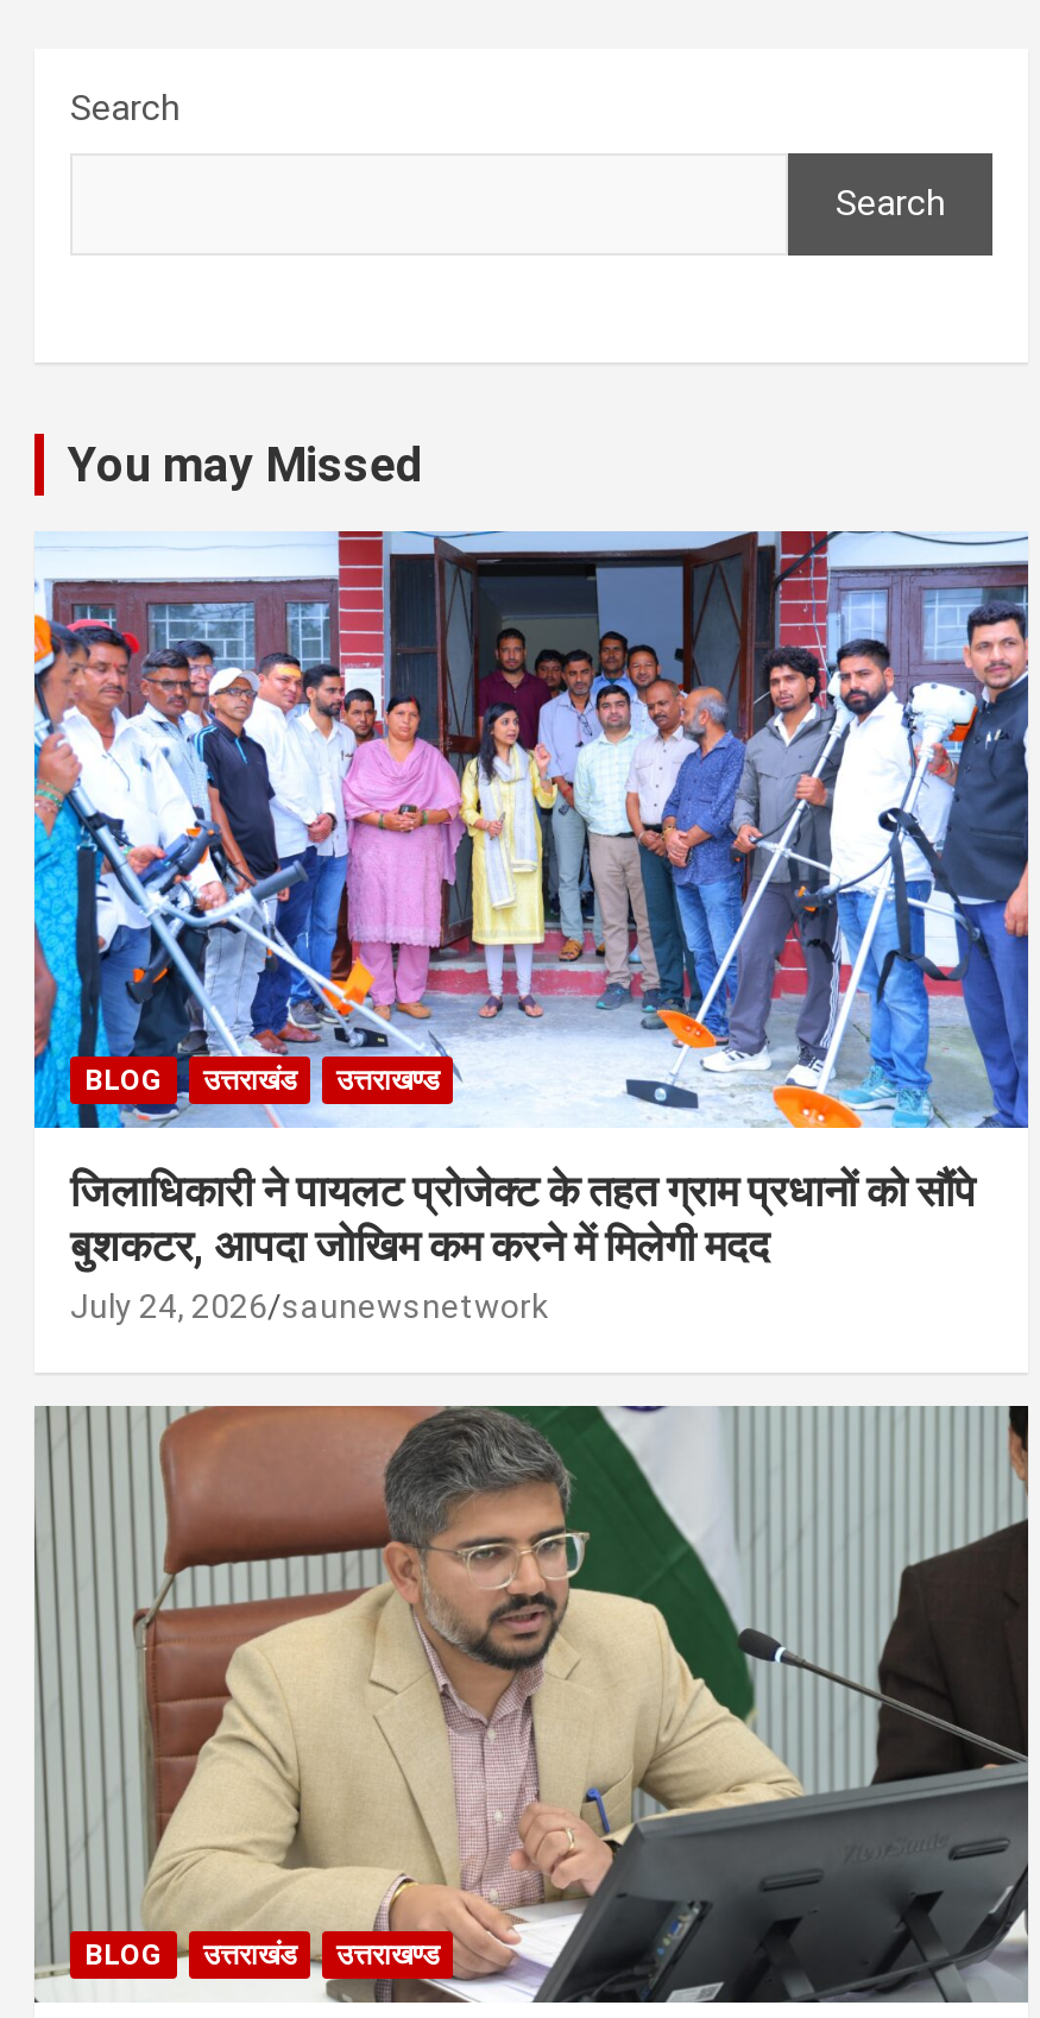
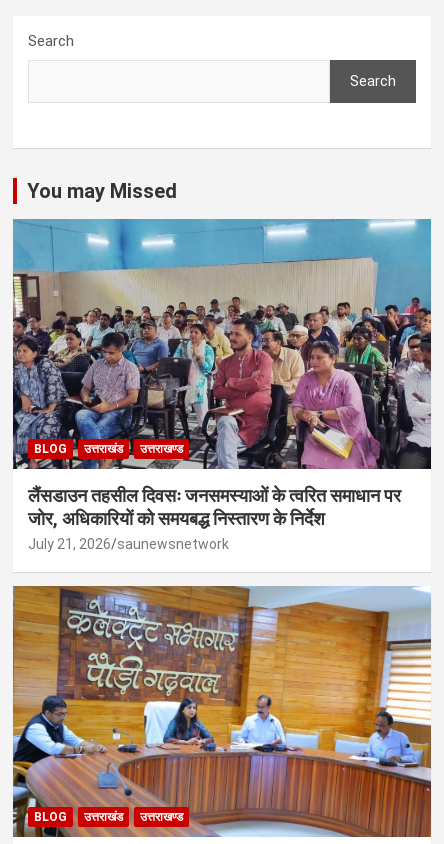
[32,528,1030,1325] [image] | जिलाधिकारी ने पायलट प्रोजेक्ट के तहत ग्राम प्रधानों को सौंपे | बुशकटर, आपदा जोखिम कम करने में मिलेगी मदद | July 24, 2026 saunewsnetwork -> [12,218,432,552] [image] | लैंसडाउन तहसील दिवसः जनसमस्याओं के त्वरित समाधान पर | जोर, अधिकारियों को समयबद्ध निस्तारण के निर्देश | July 21, 2026 saunewsnetwork
[34,1402,1030,2006] [image] -> [12,585,432,838] [image]

